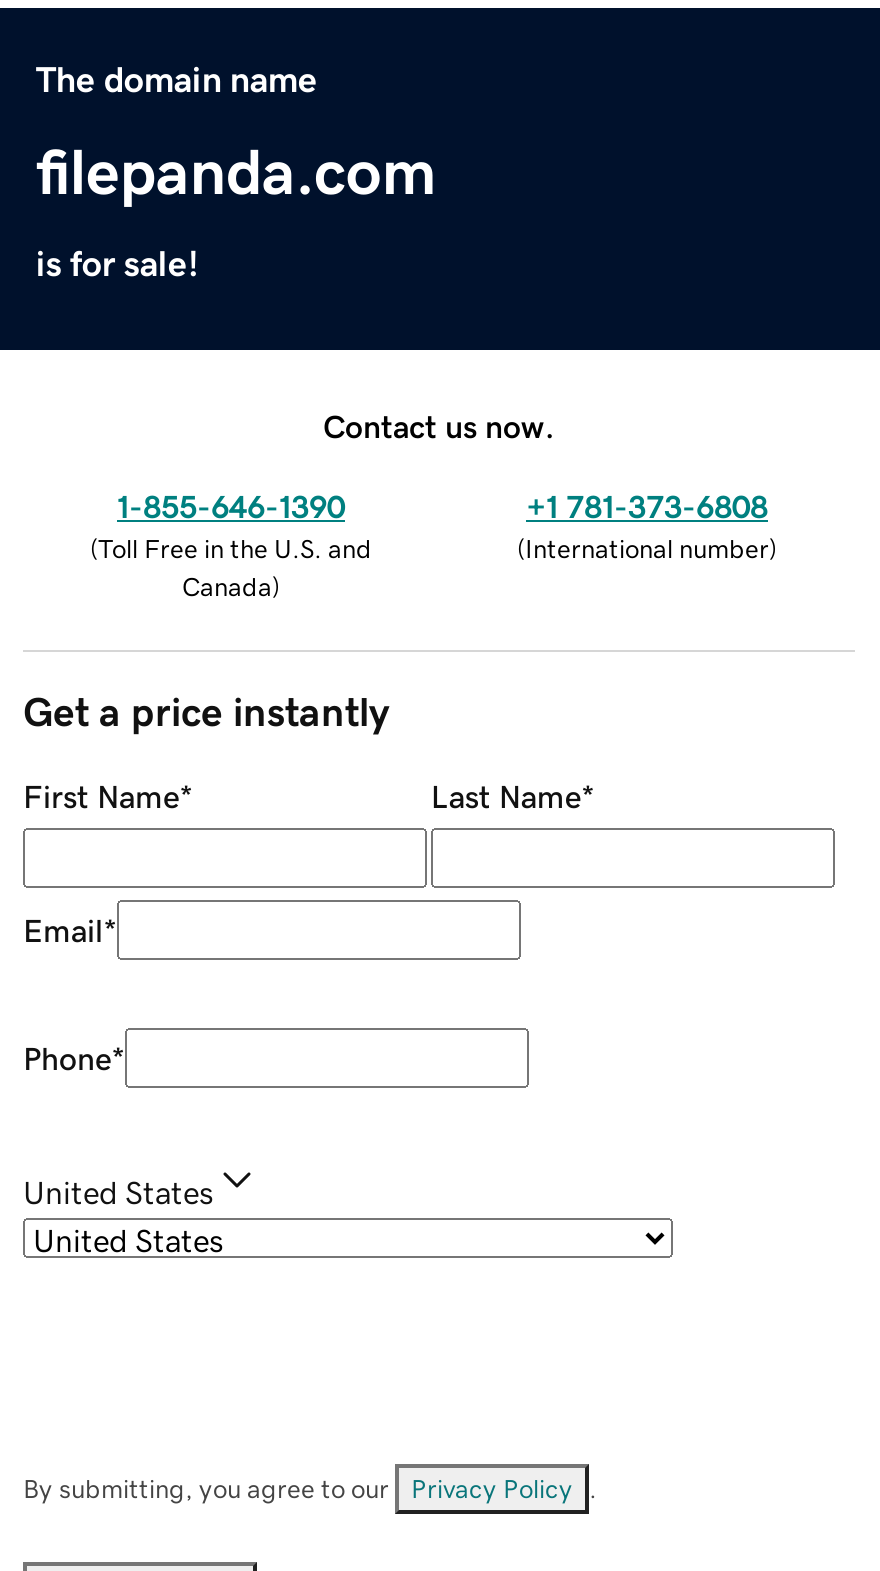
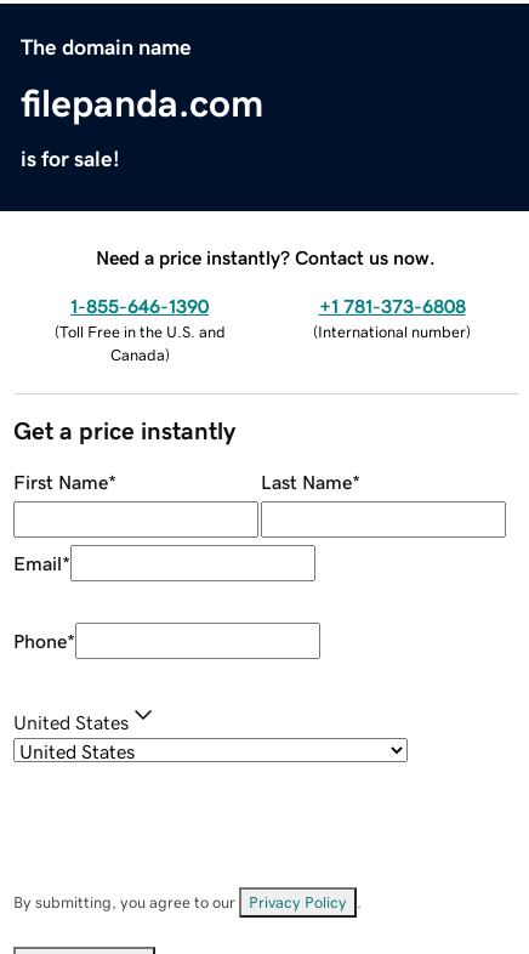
[323,409,555,441] Contact us now. -> [96,247,436,267] Need a price instantly? Contact us now.

